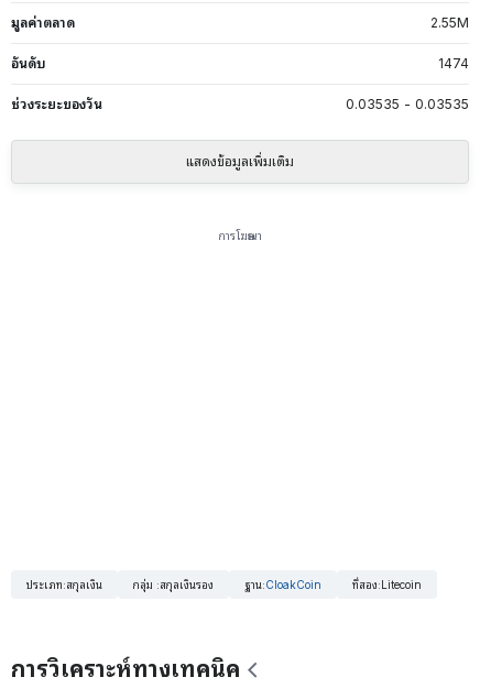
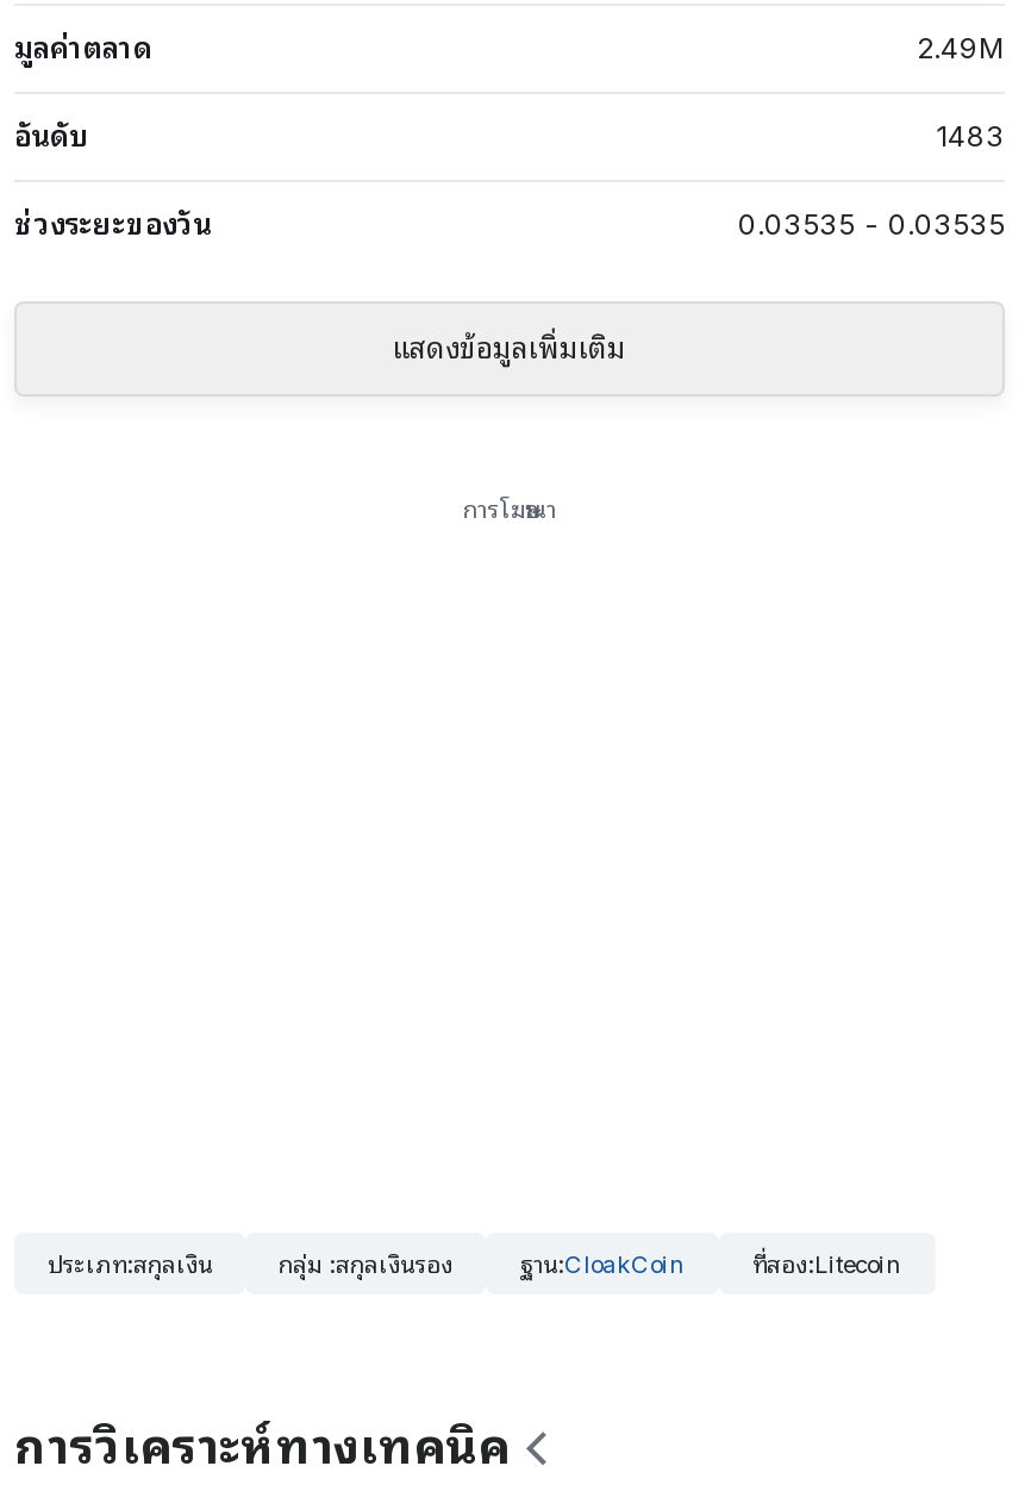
[430,14,469,31] 2.55M -> [917,29,1005,65] 2.49M
[438,55,469,71] 1474 -> [936,117,1005,153] 1483

